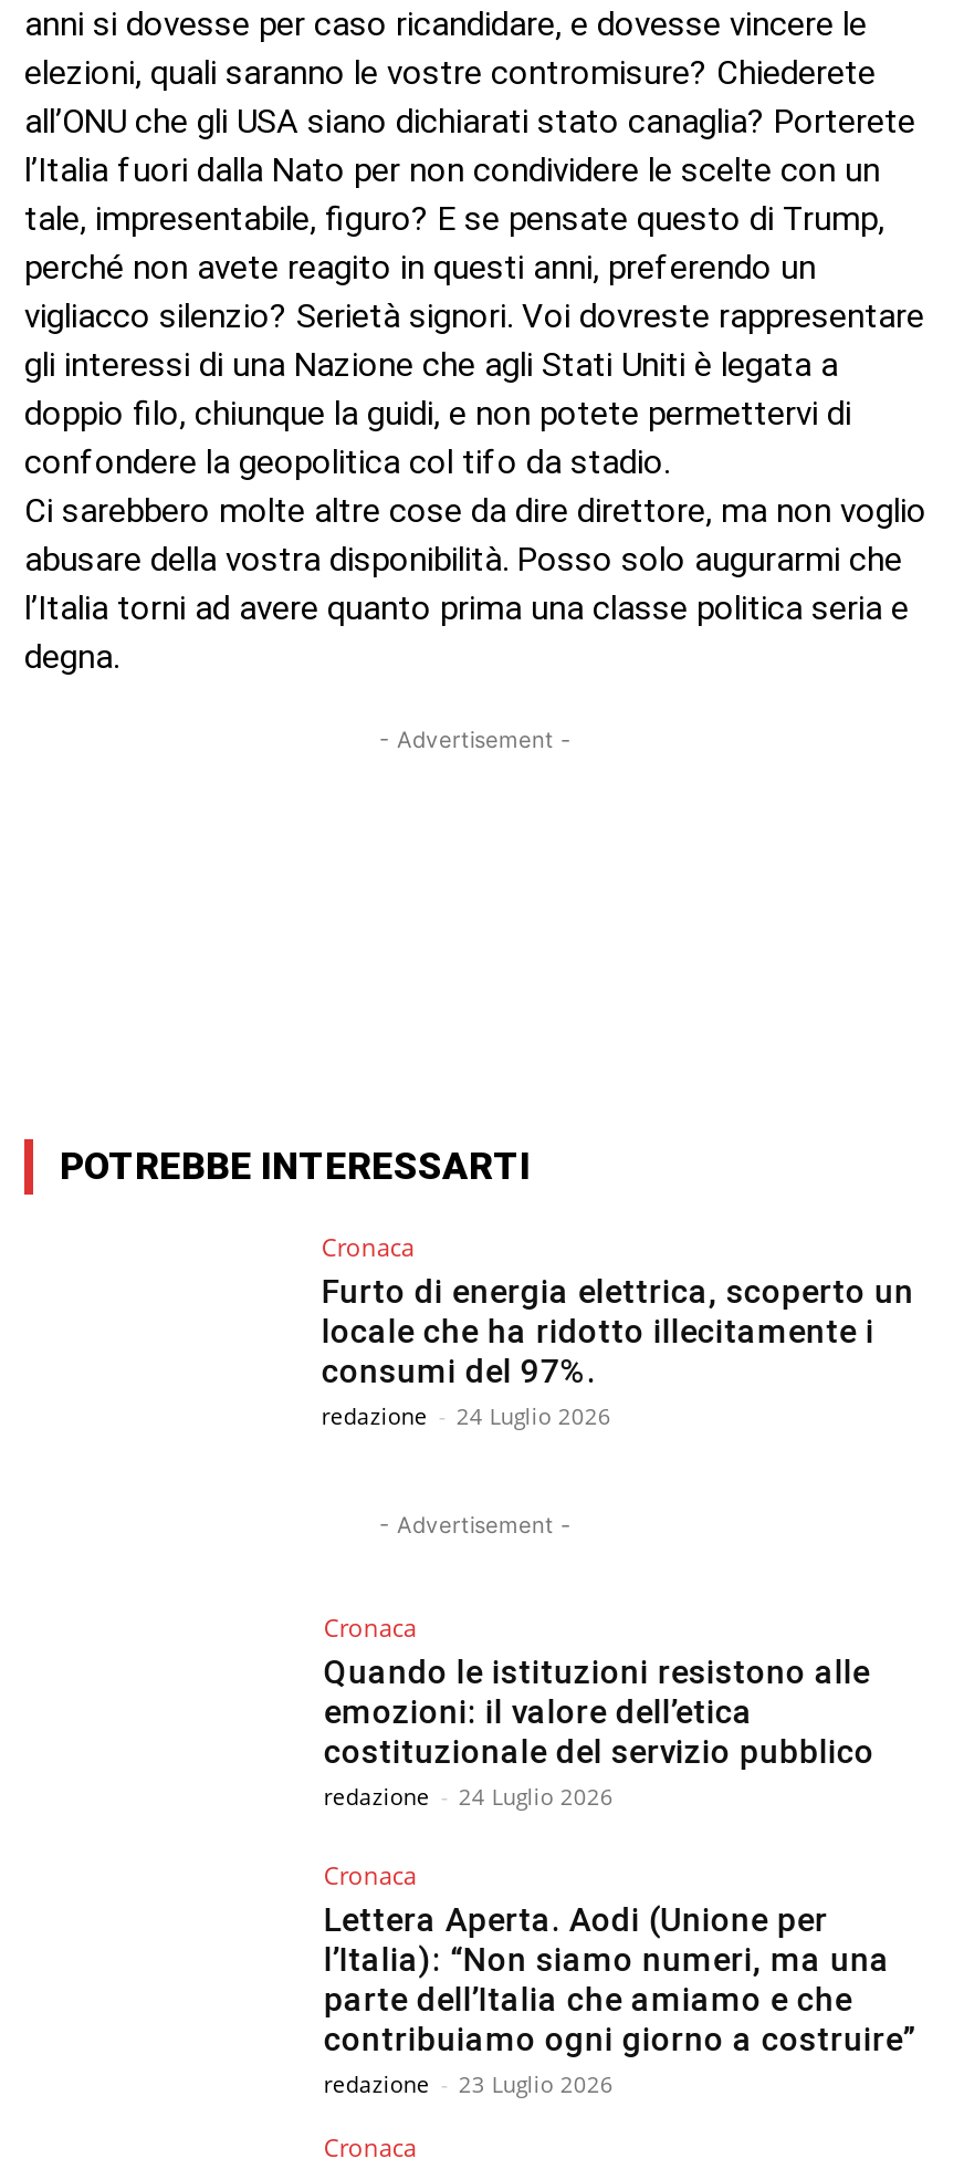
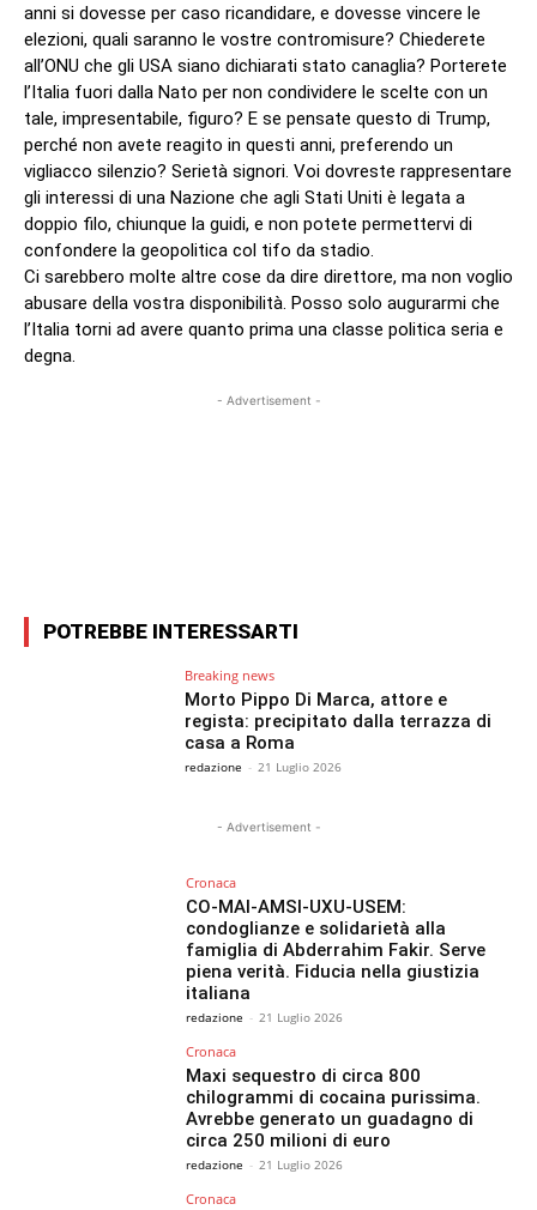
[321,1230,914,1431] Cronaca | Furto di energia elettrica, scoperto un | locale che ha ridotto illecitamente i | consumi del 97%. | redazione - 24 Luglio 2026 -> [185,666,492,775] Breaking news | Morto Pippo Di Marca, attore e | regista: precipitato dalla terrazza di | casa a Roma | redazione - 21 Luglio 2026
[324,1654,874,1813] Quando le istituzioni resistono alle | emozioni: il valore dell’etica | costituzionale del servizio pubblico | redazione - 24 Luglio 2026 -> [186,896,486,1025] CO-MAI-AMSI-UXU-USEM: | condoglianze e solidarietà alla | famiglia di Abderrahim Fakir. Serve | piena verità. Fiducia nella giustizia | italiana | redazione - 21 Luglio 2026
[324,1901,916,2100] Lettera Aperta. Aodi (Unione per | l’Italia): “Non siamo numeri, ma una | parte dell’Italia che amiamo e che | contribuiamo ogni giorno a costruire” | redazione - 23 Luglio 2026 -> [186,1065,481,1173] Maxi sequestro di circa 800 | chilogrammi di cocaina purissima. | Avrebbe generato un guadagno di | circa 250 milioni di euro | redazione - 21 Luglio 2026

